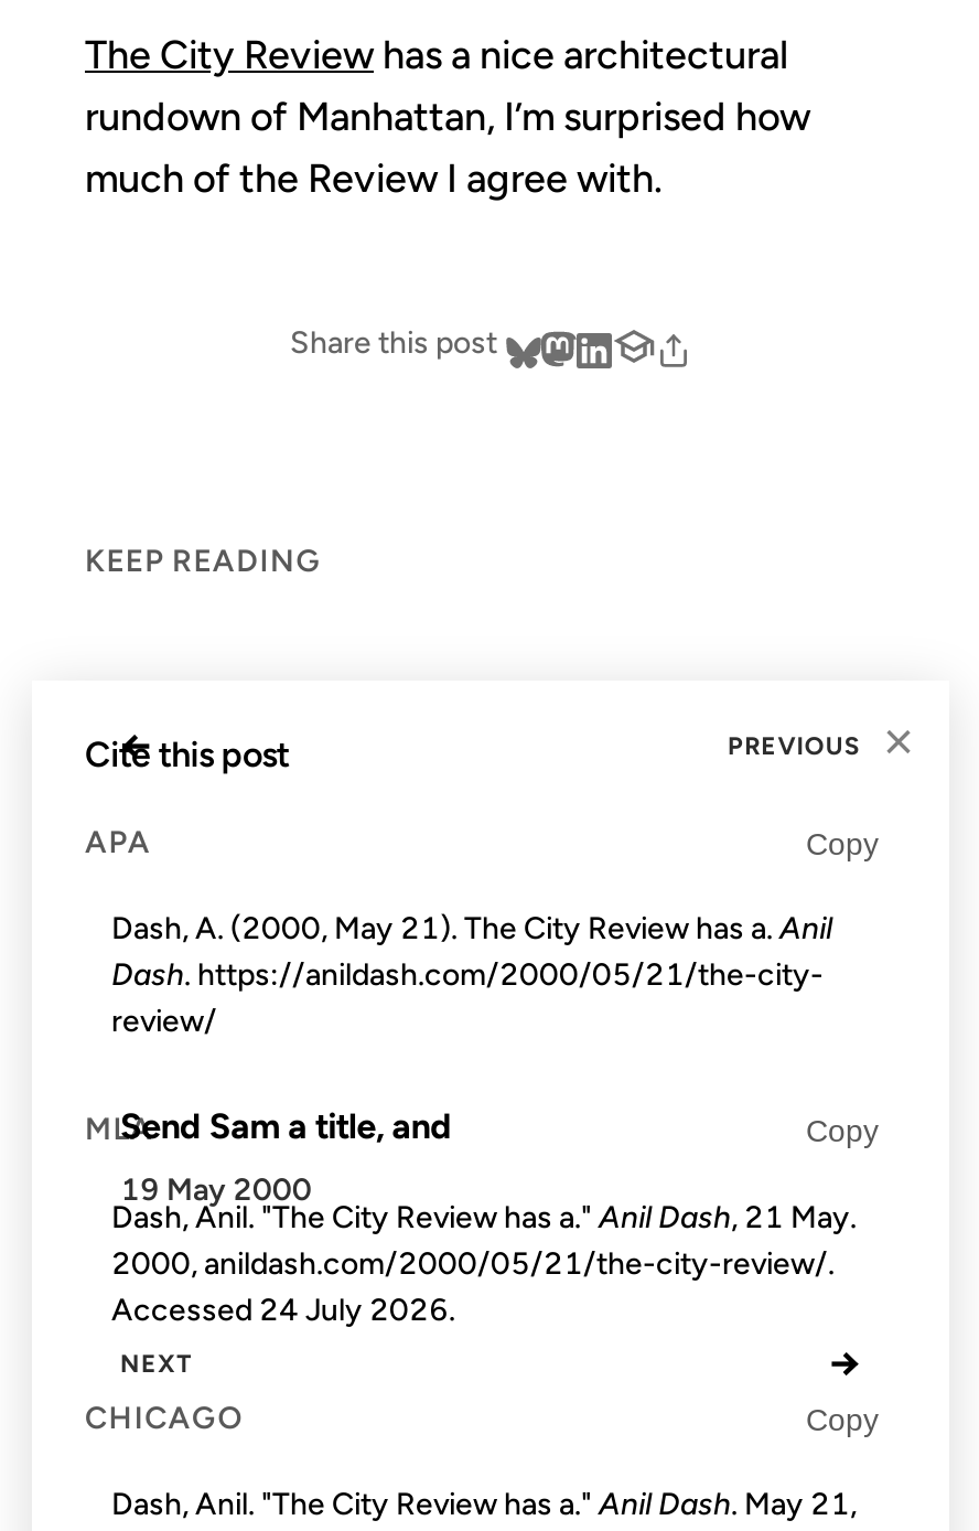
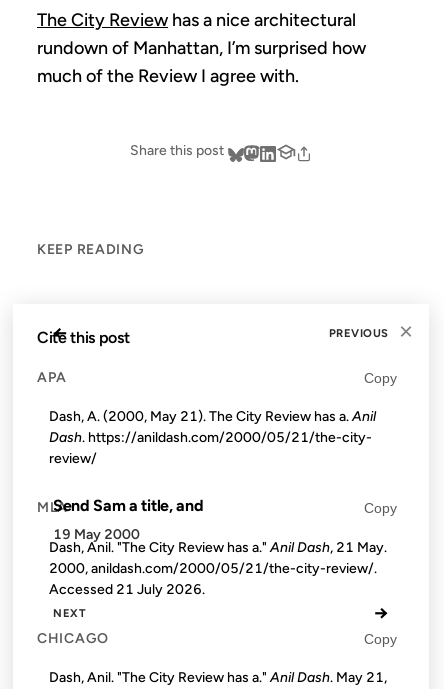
[111,1291,455,1329] Accessed 24 July 2026. -> [49,580,205,597] Accessed 21 July 2026.

